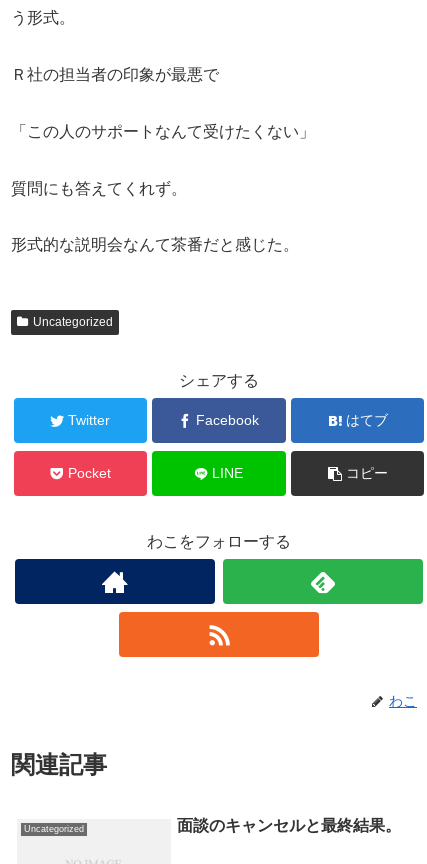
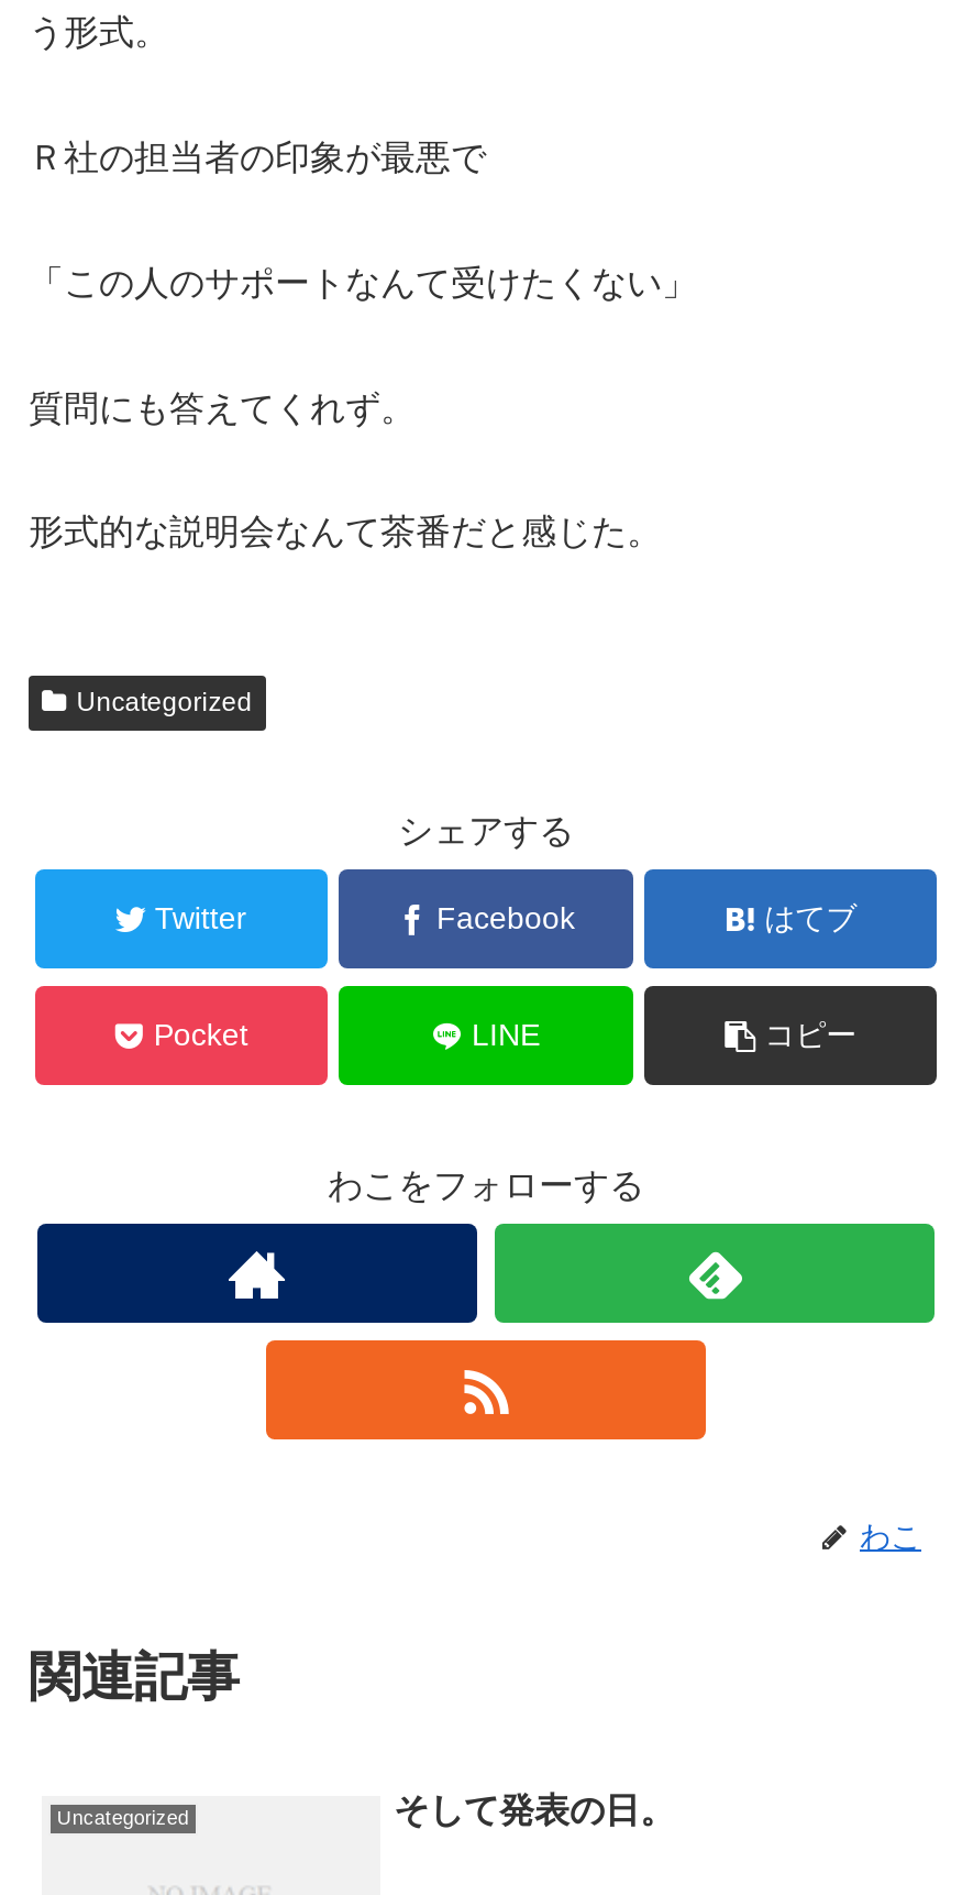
[177,817,401,834] 面談のキャンセルと最終結果。 -> [394,1792,675,1830] そして発表の日。

